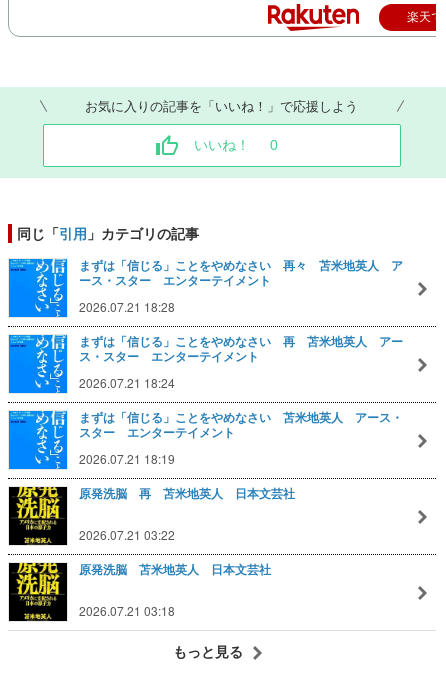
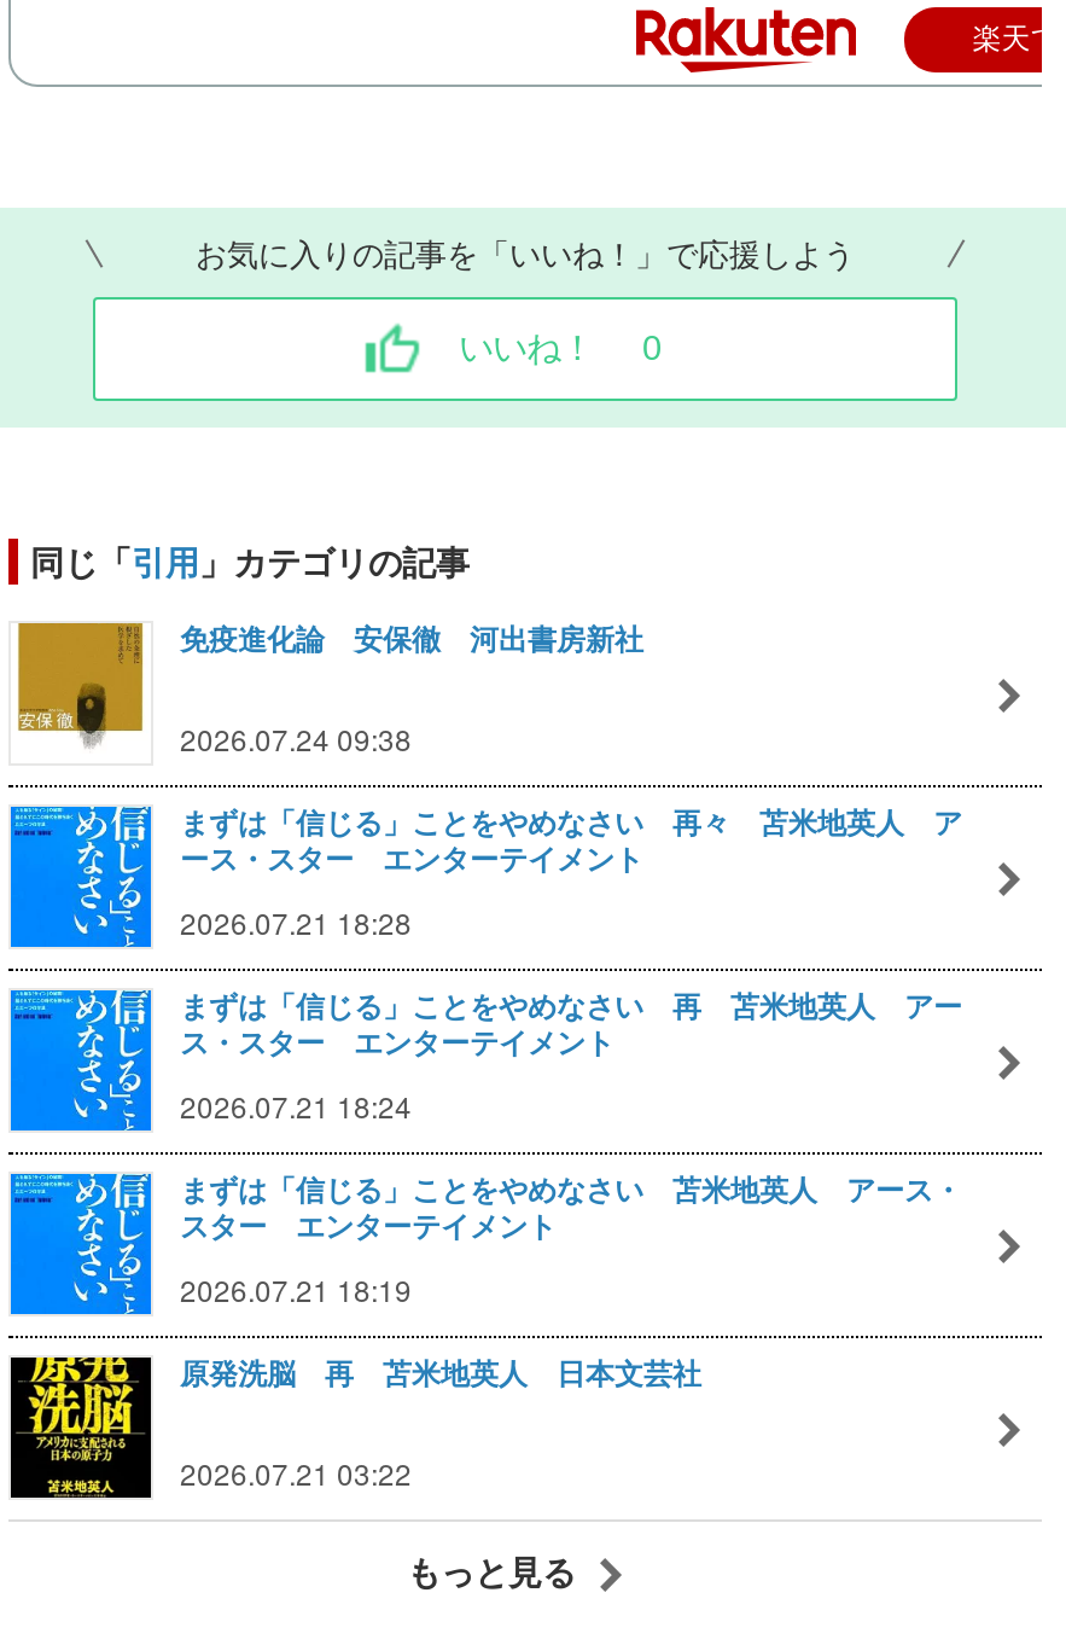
none -> [11,618,643,763] [image] | 免疫進化論 安保徹 河出書房新社 | 2026.07.24 09:38
moved [9,252,403,543] -> [11,790,962,1492]: [image] | まずは「信じる」ことをやめなさい 再々 苫米地英人 ア | ース・スター エンターテイメント | ... | 原発洗脳 再 苫米地英人 日本文芸社 | 2026.07.21 03:22
[79,561,271,619] 原発洗脳 苫米地英人 日本文芸社 | 2026.07.21 03:18 -> none

